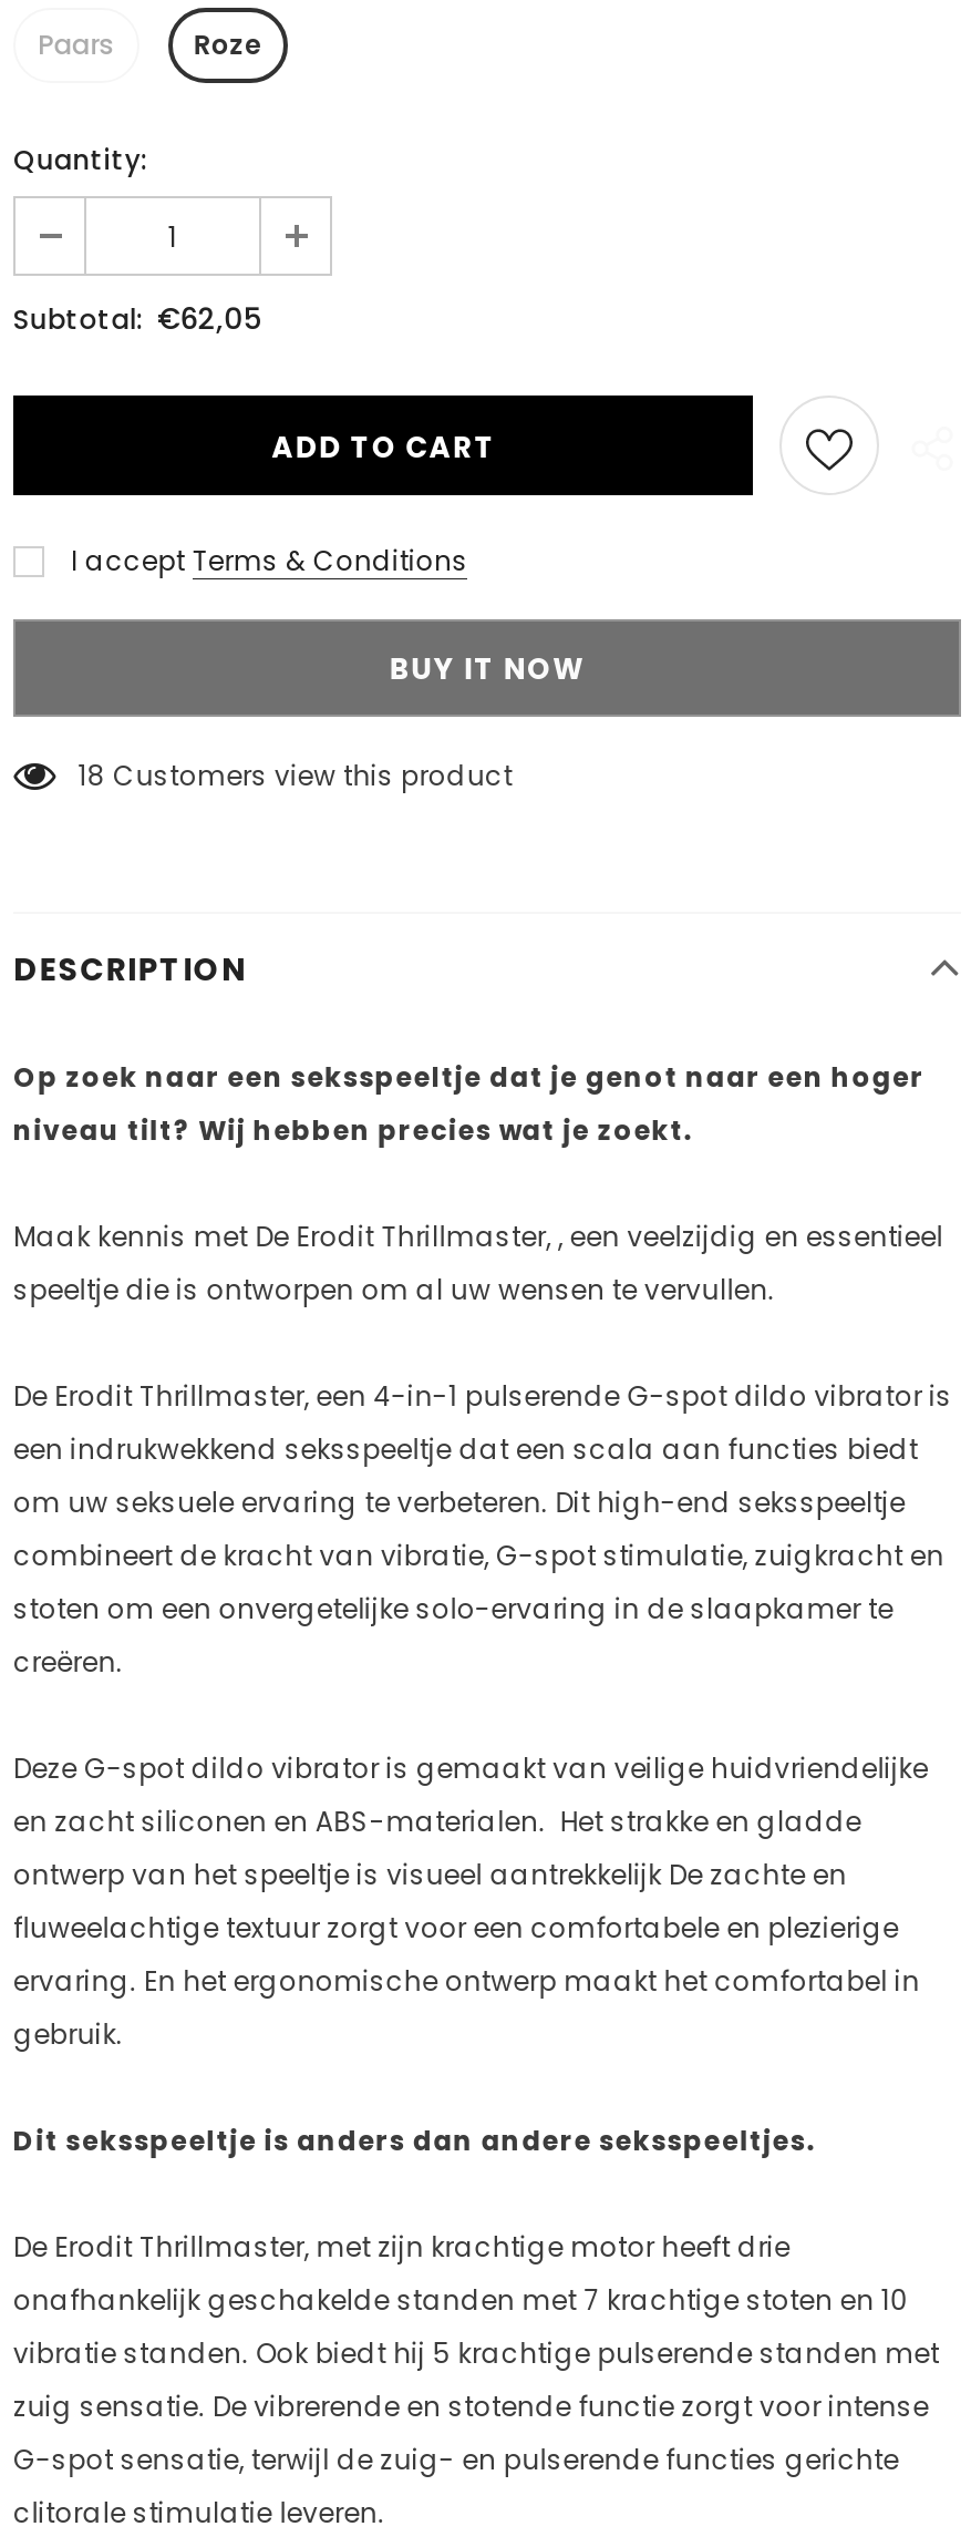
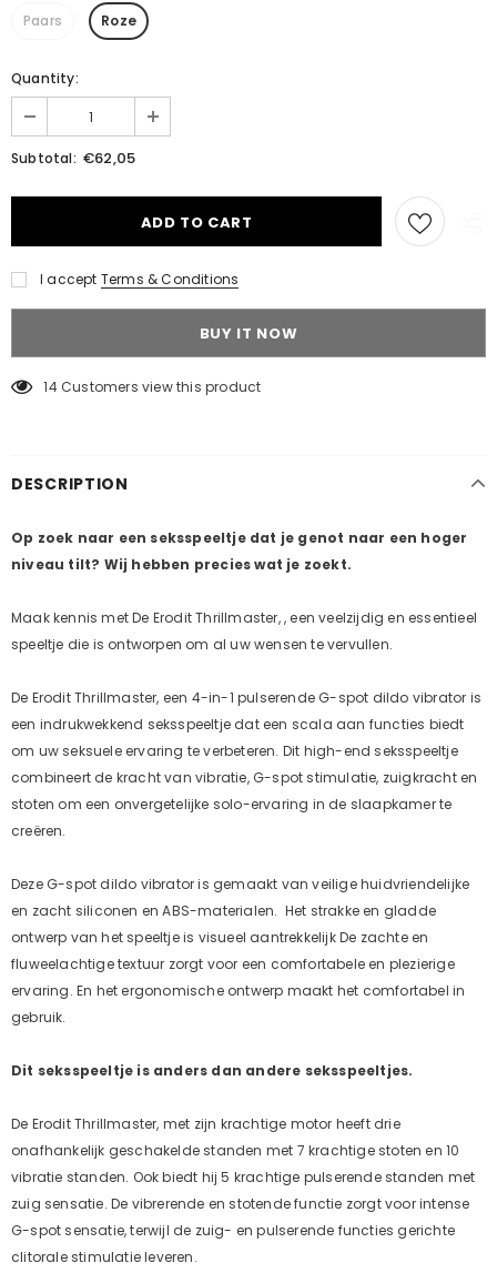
[78,757,512,795] 18 Customers view this product -> [44,378,261,396] 14 Customers view this product

